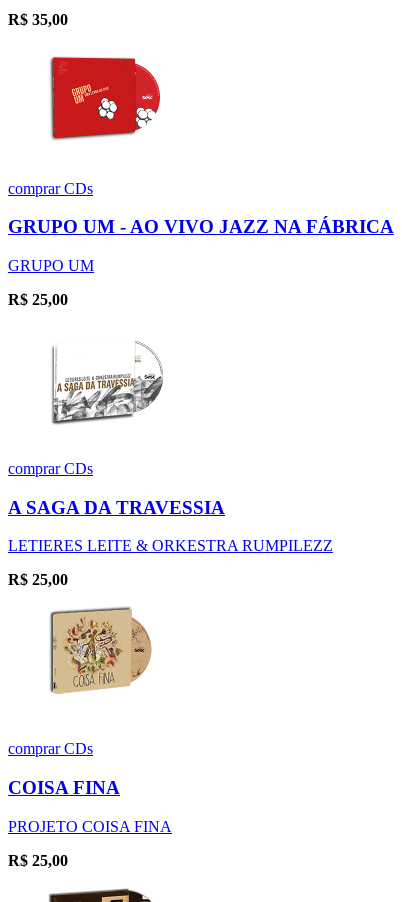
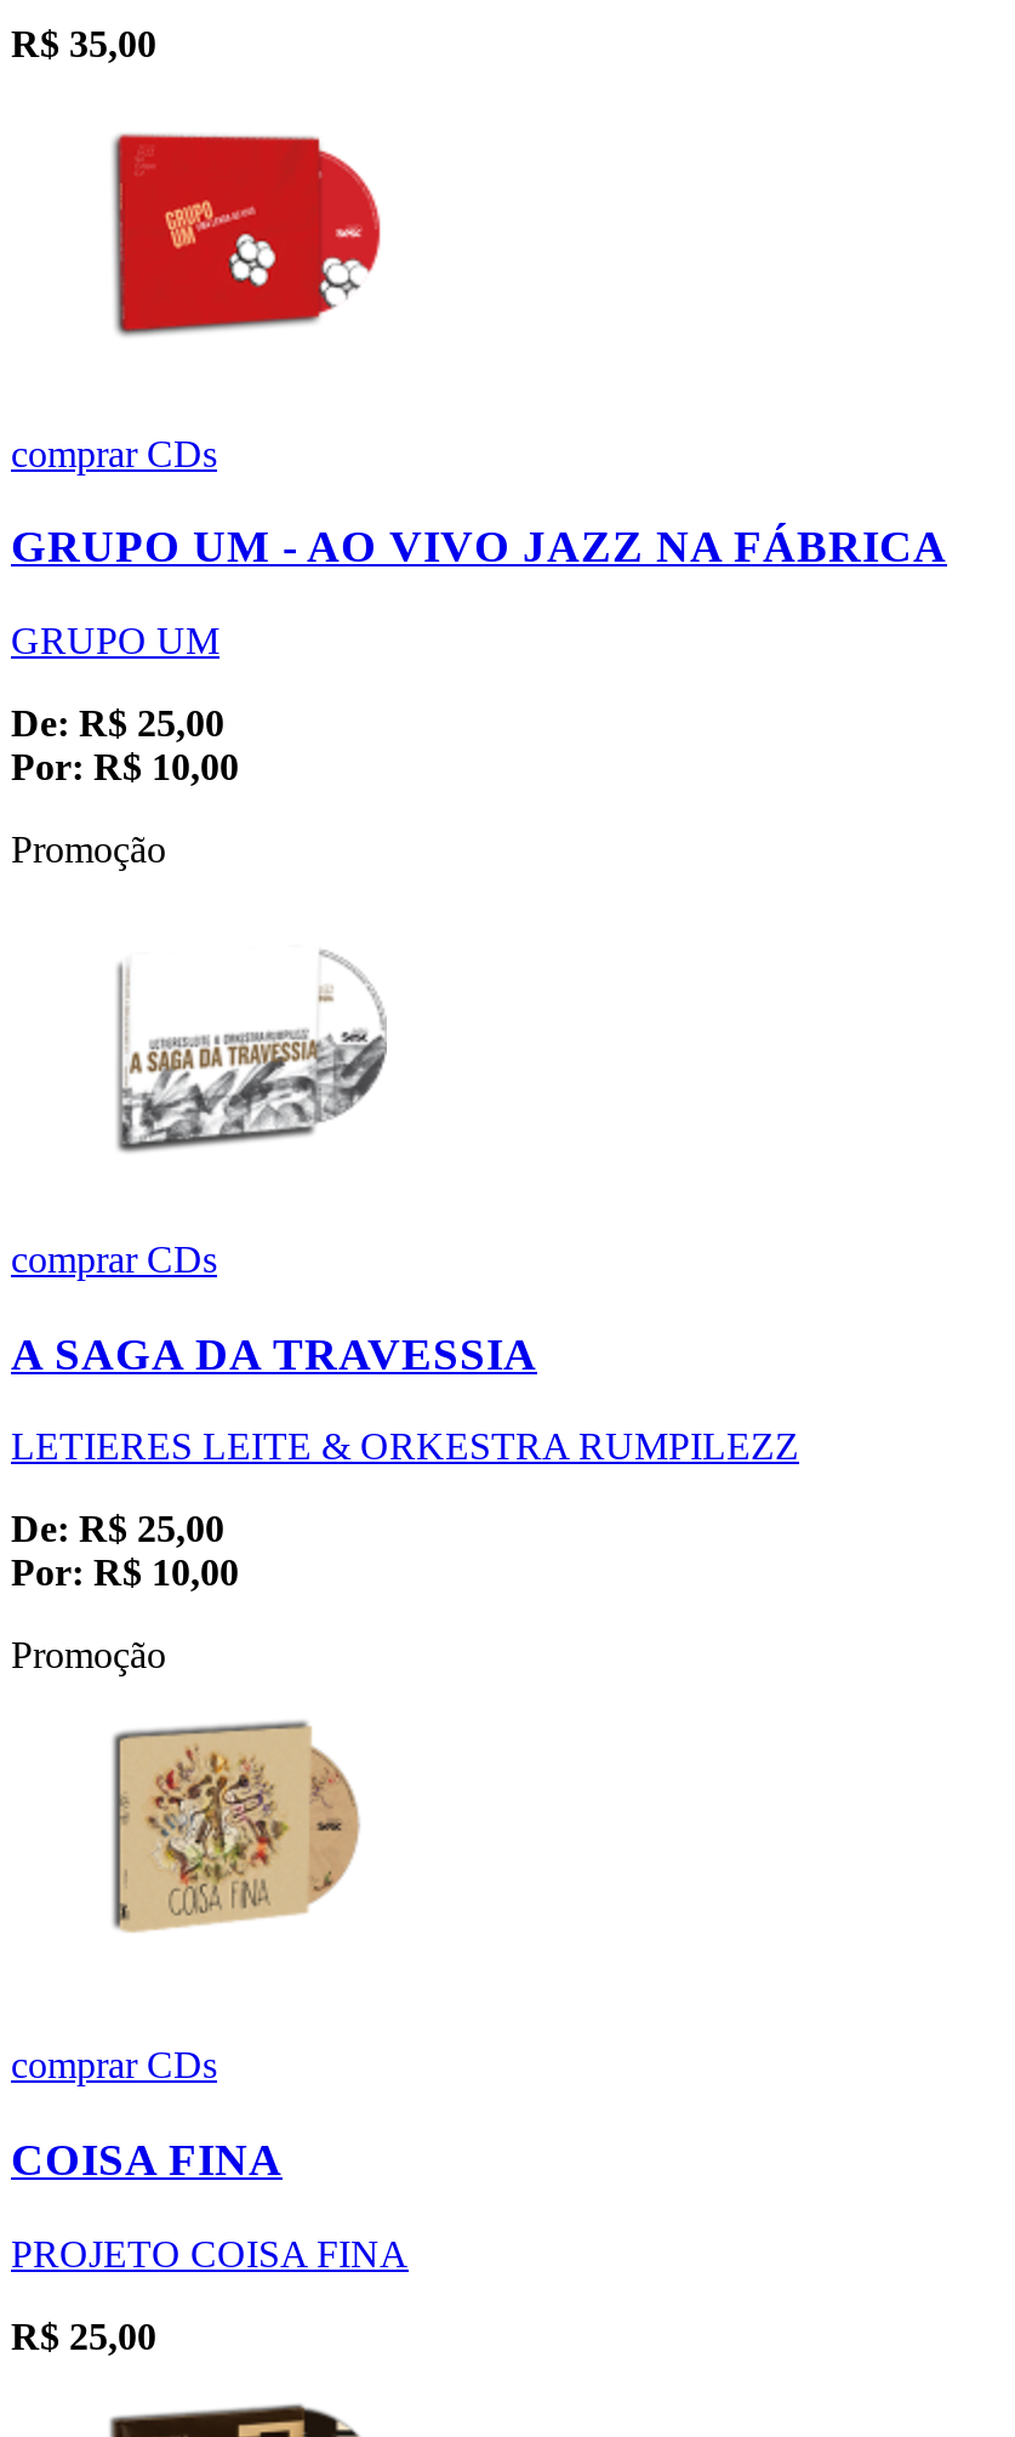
[8,291,68,308] R$25,00 -> [11,702,239,870] De: R$ 25,00 | Por: R$10,00 | Promoção
[8,571,68,588] R$25,00 -> [11,1509,239,1676] De: R$ 25,00 | Por: R$10,00 | Promoção

